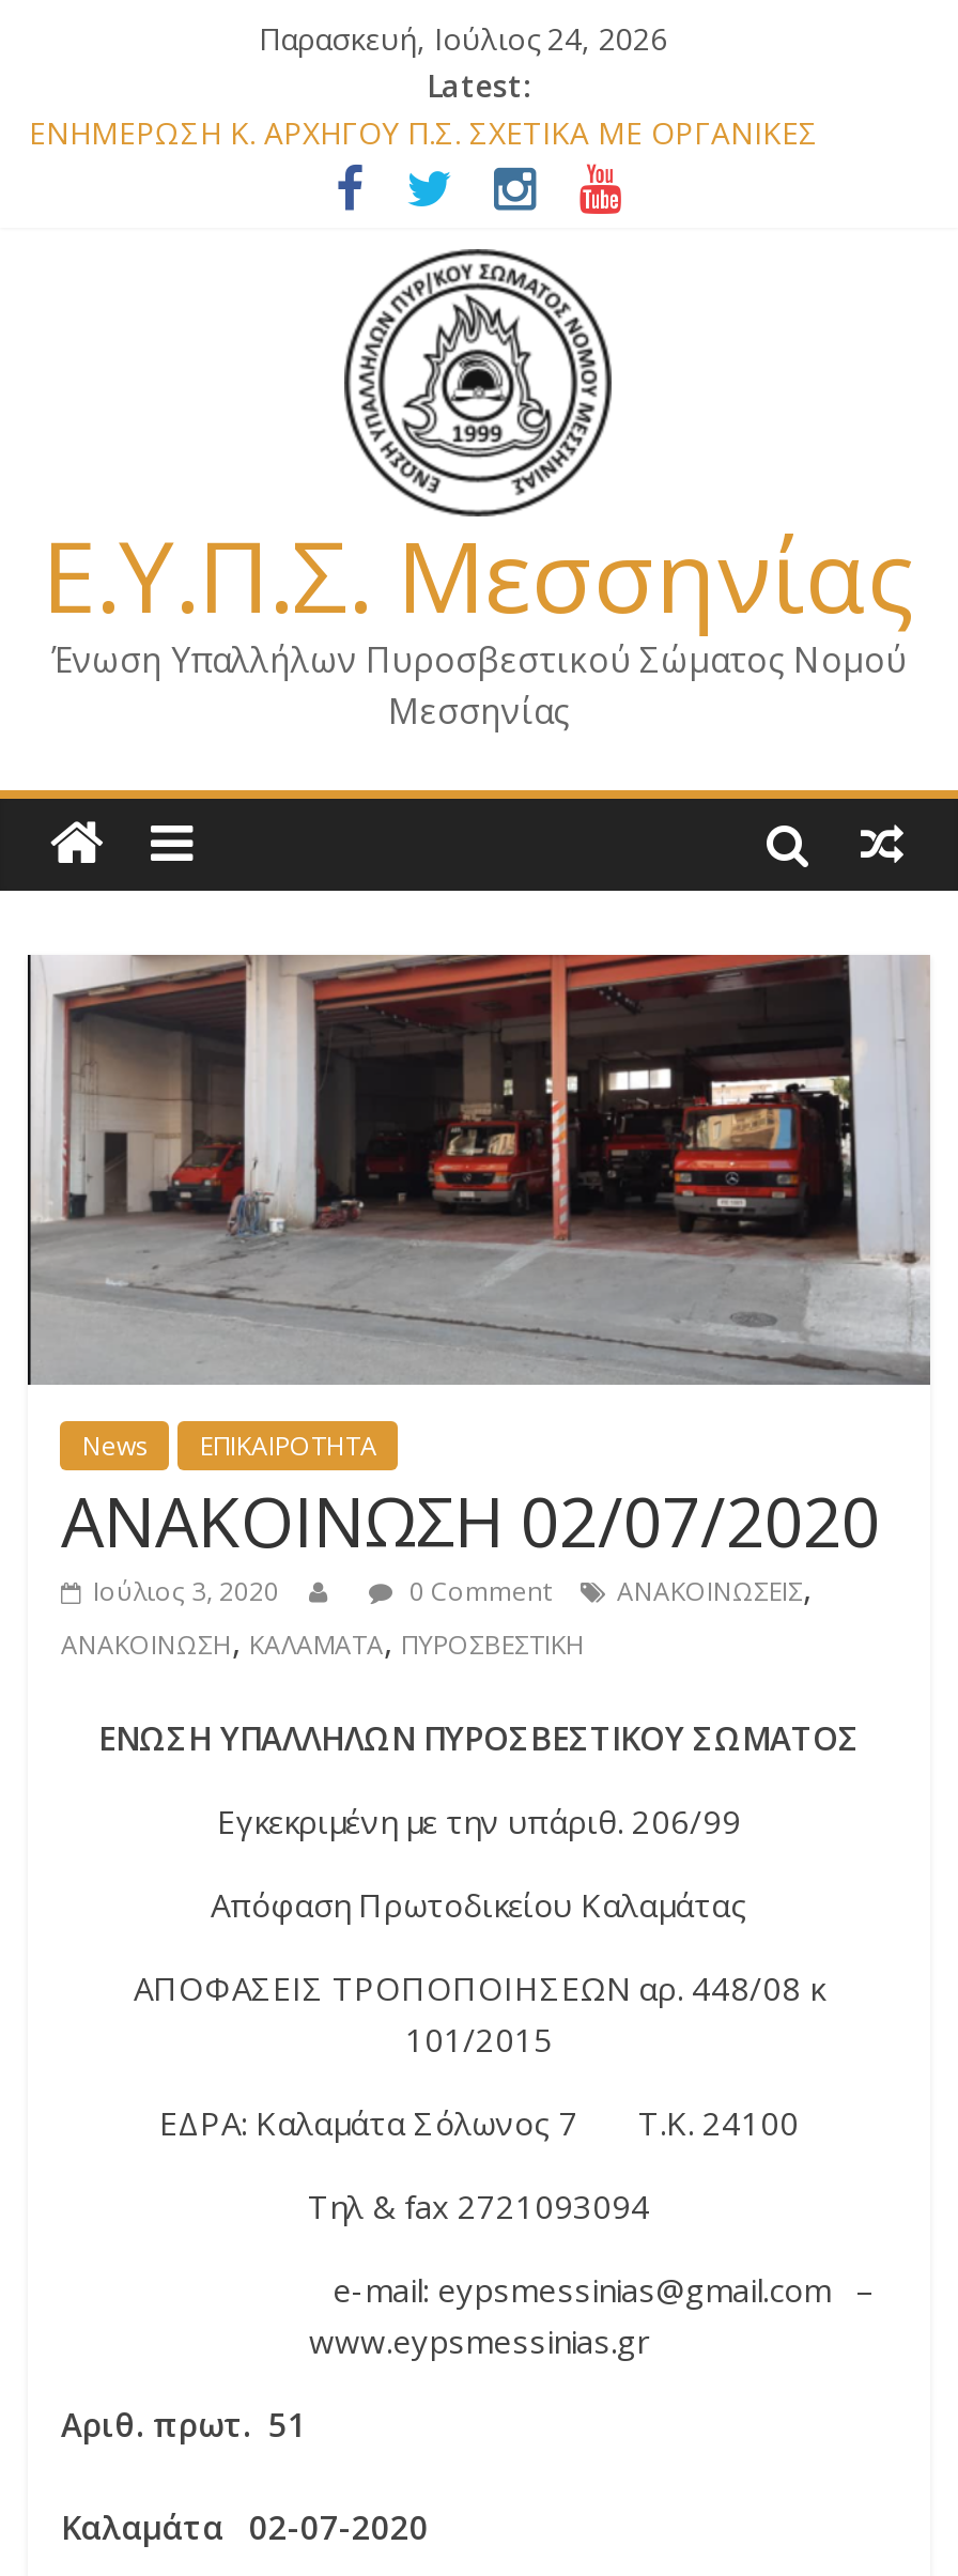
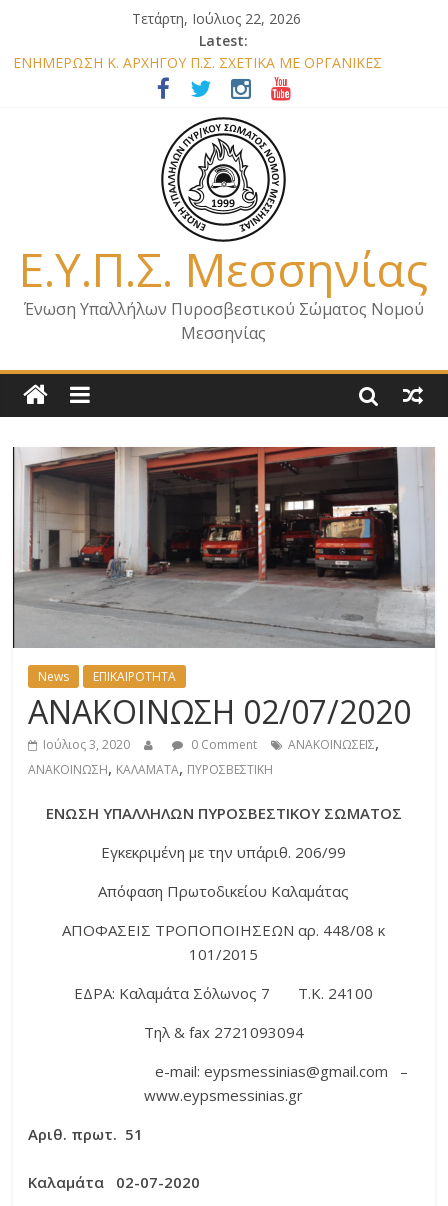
[259,18,667,59] Παρασκευή, Ιούλιος 24, 2026 -> [132,9,301,28] Τετάρτη, Ιούλιος 22, 2026

